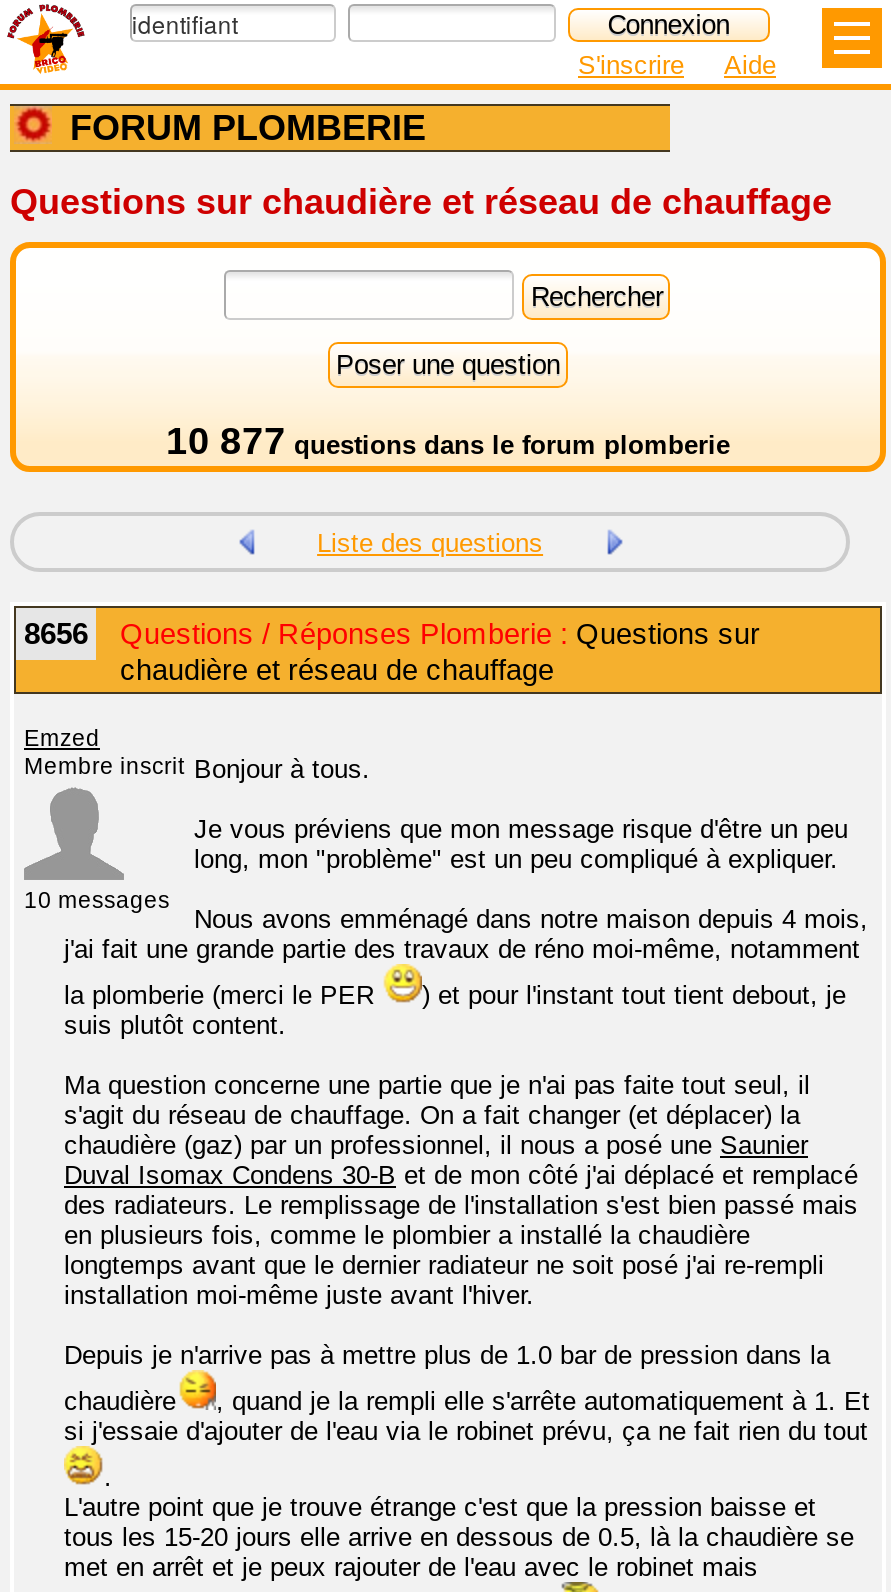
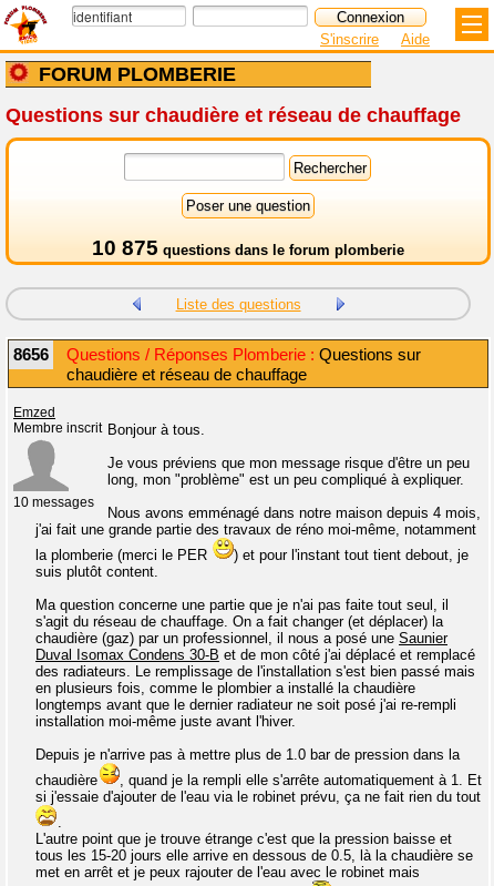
[166,420,730,462] 10 877 questions dans le forum plomberie -> [92,236,404,259] 10 875 questions dans le forum plomberie

